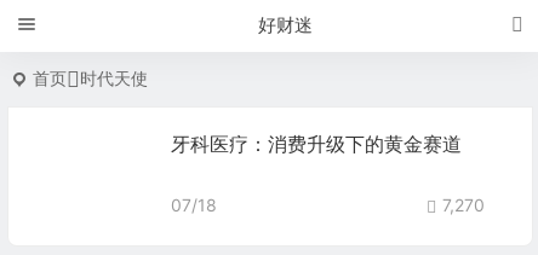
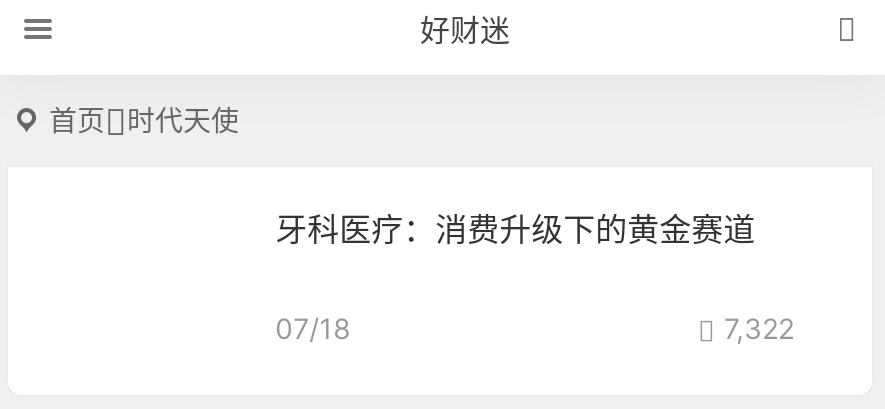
[442,195,485,215] 7,270 -> [724,311,794,345] 7,322

